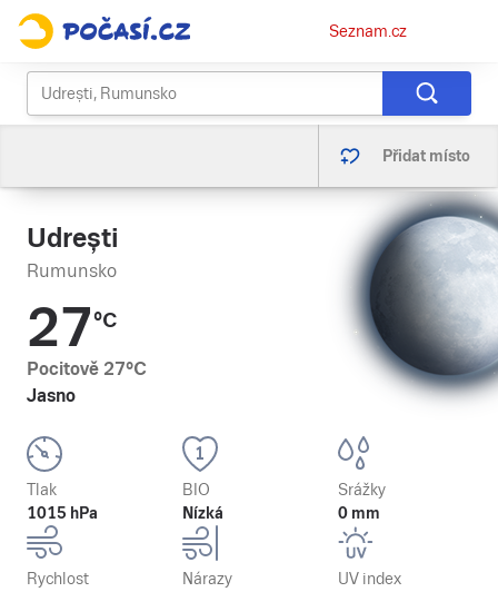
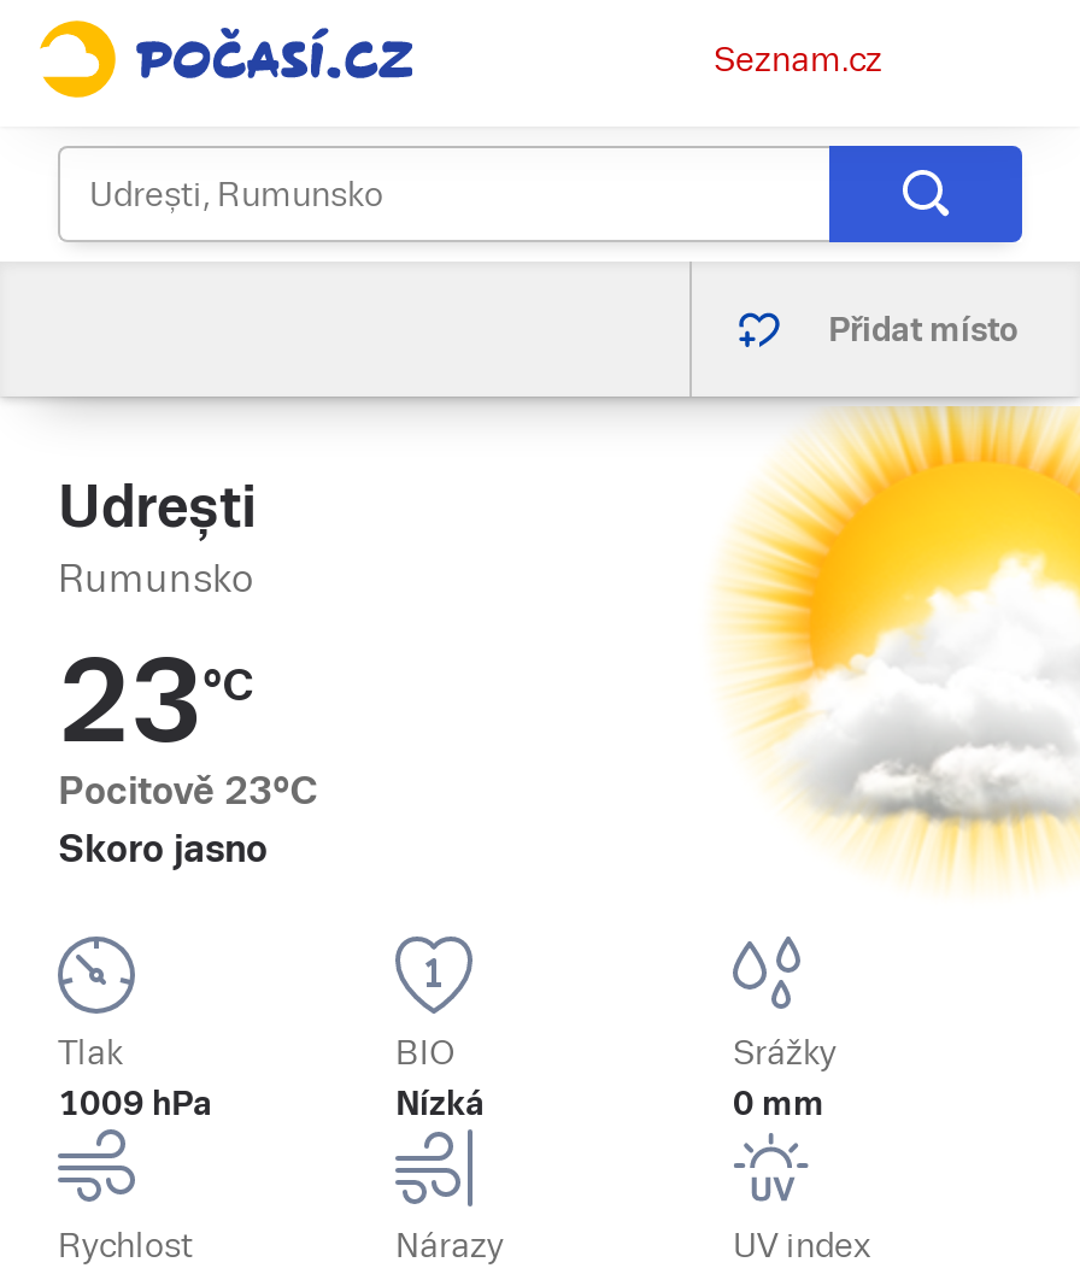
[331,193,495,411] [image] -> [716,406,1073,886] [image]
[27,297,147,406] 27°C | Pocitově 27°C | Jasno -> [58,635,318,871] 23°C | Pocitově 23°C | Skoro jasno
[27,504,98,522] 1015 hPa -> [58,1084,212,1122] 1009 hPa

